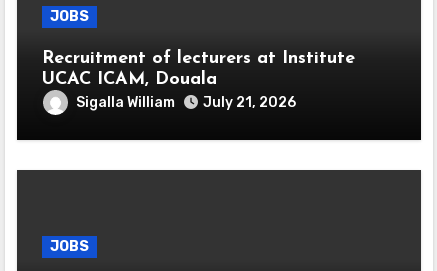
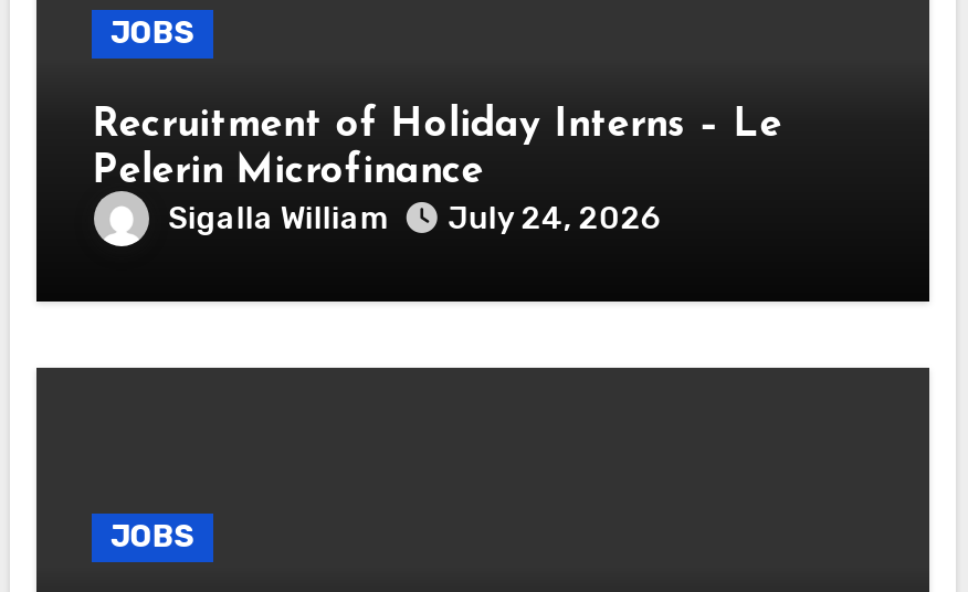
[42,49,355,89] Recruitment of lecturers at Institute | UCAC ICAM, Douala -> [93,106,782,194] Recruitment of Holiday Interns – Le | Pelerin Microfinance
[76,94,296,111] Sigalla William July 21, 2026 -> [168,199,661,239] Sigalla William July 24, 2026

